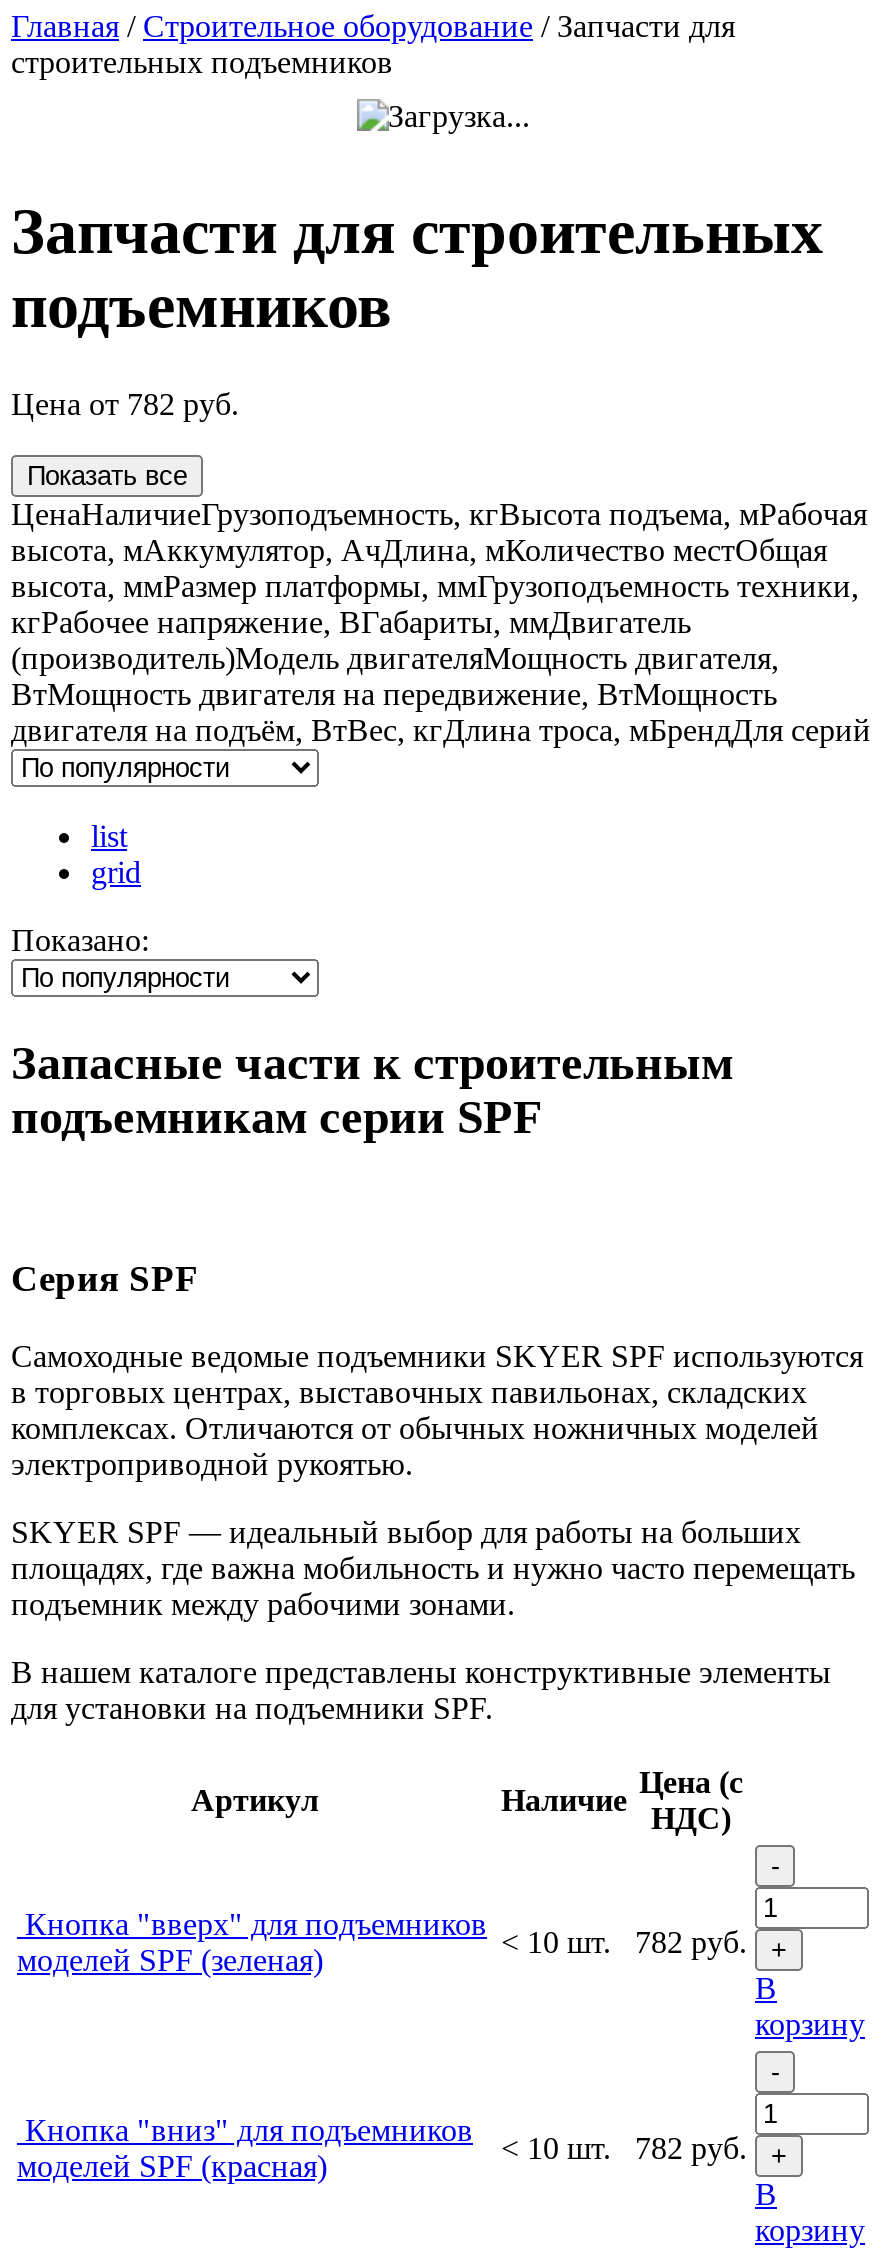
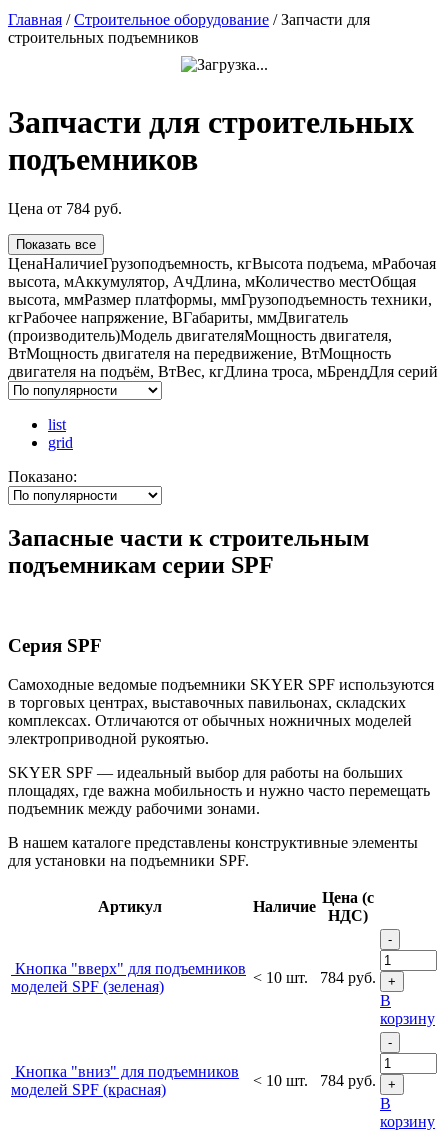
[11,387,239,421] Цена от 782 руб. -> [8,200,122,217] Цена от 784 руб.
[635,1925,747,1959] 782 руб. -> [320,969,376,986] 784 руб.
[635,2131,747,2165] 782 руб. -> [320,1072,376,1089] 784 руб.

